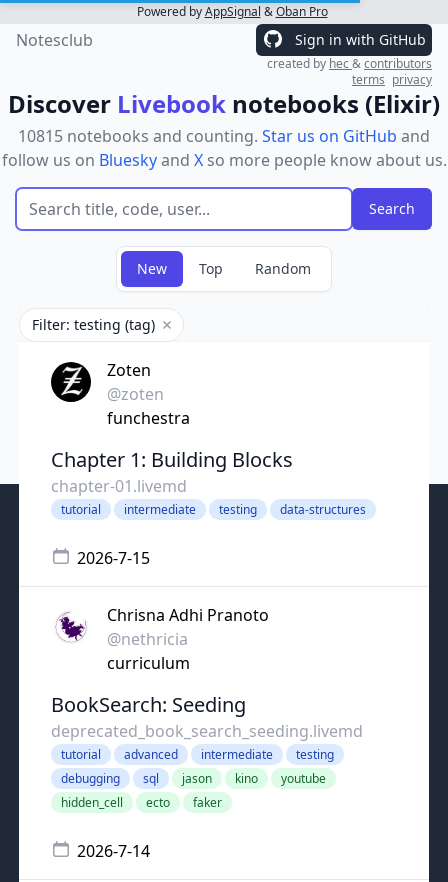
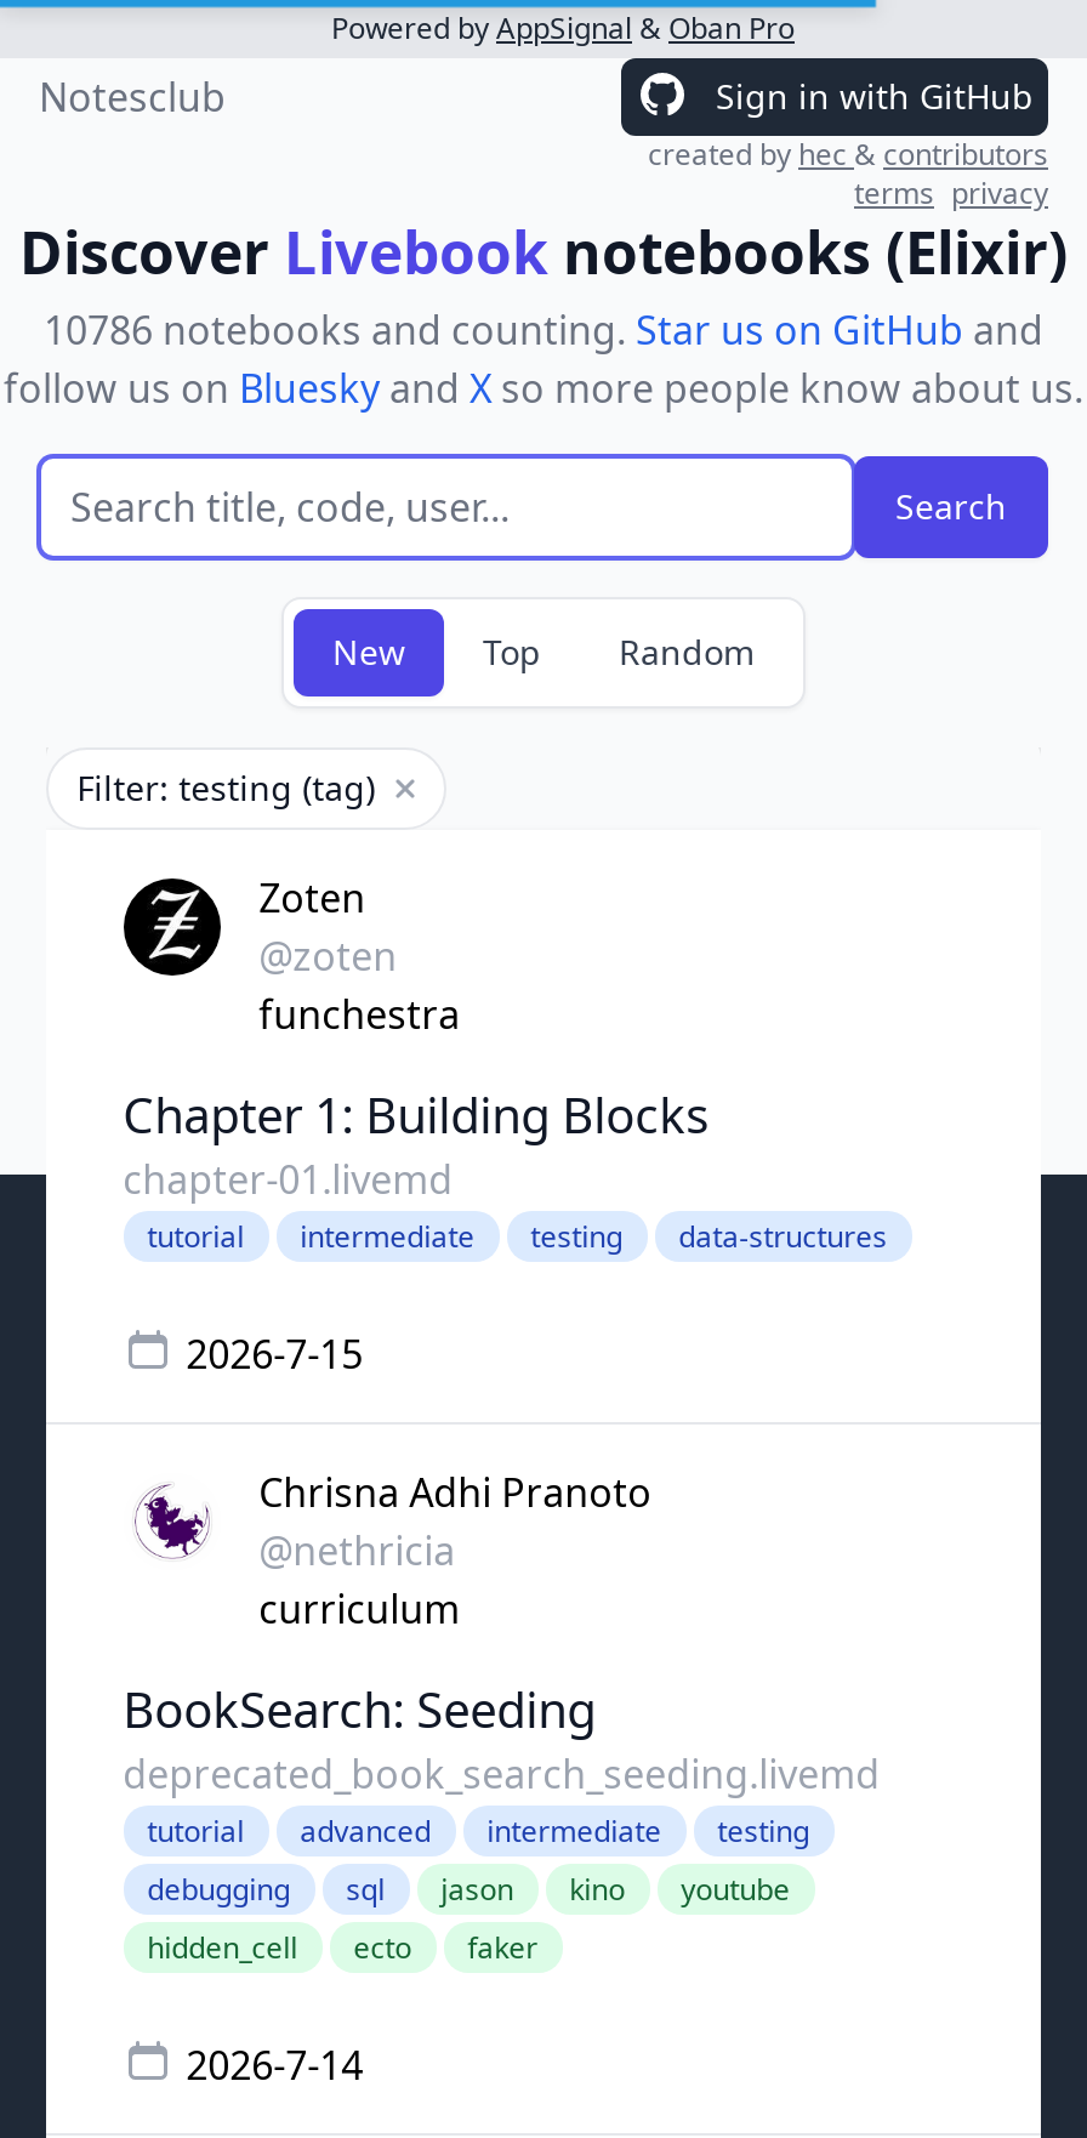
[18,125,430,147] 10815 notebooks and counting. Star us on GitHub and -> [44,303,1043,357] 10786 notebooks and counting. Star us on GitHub and

